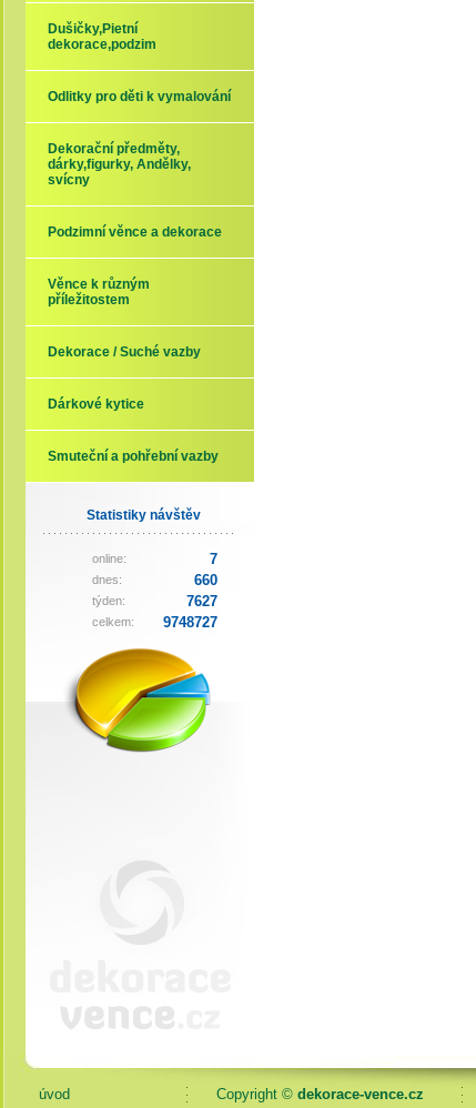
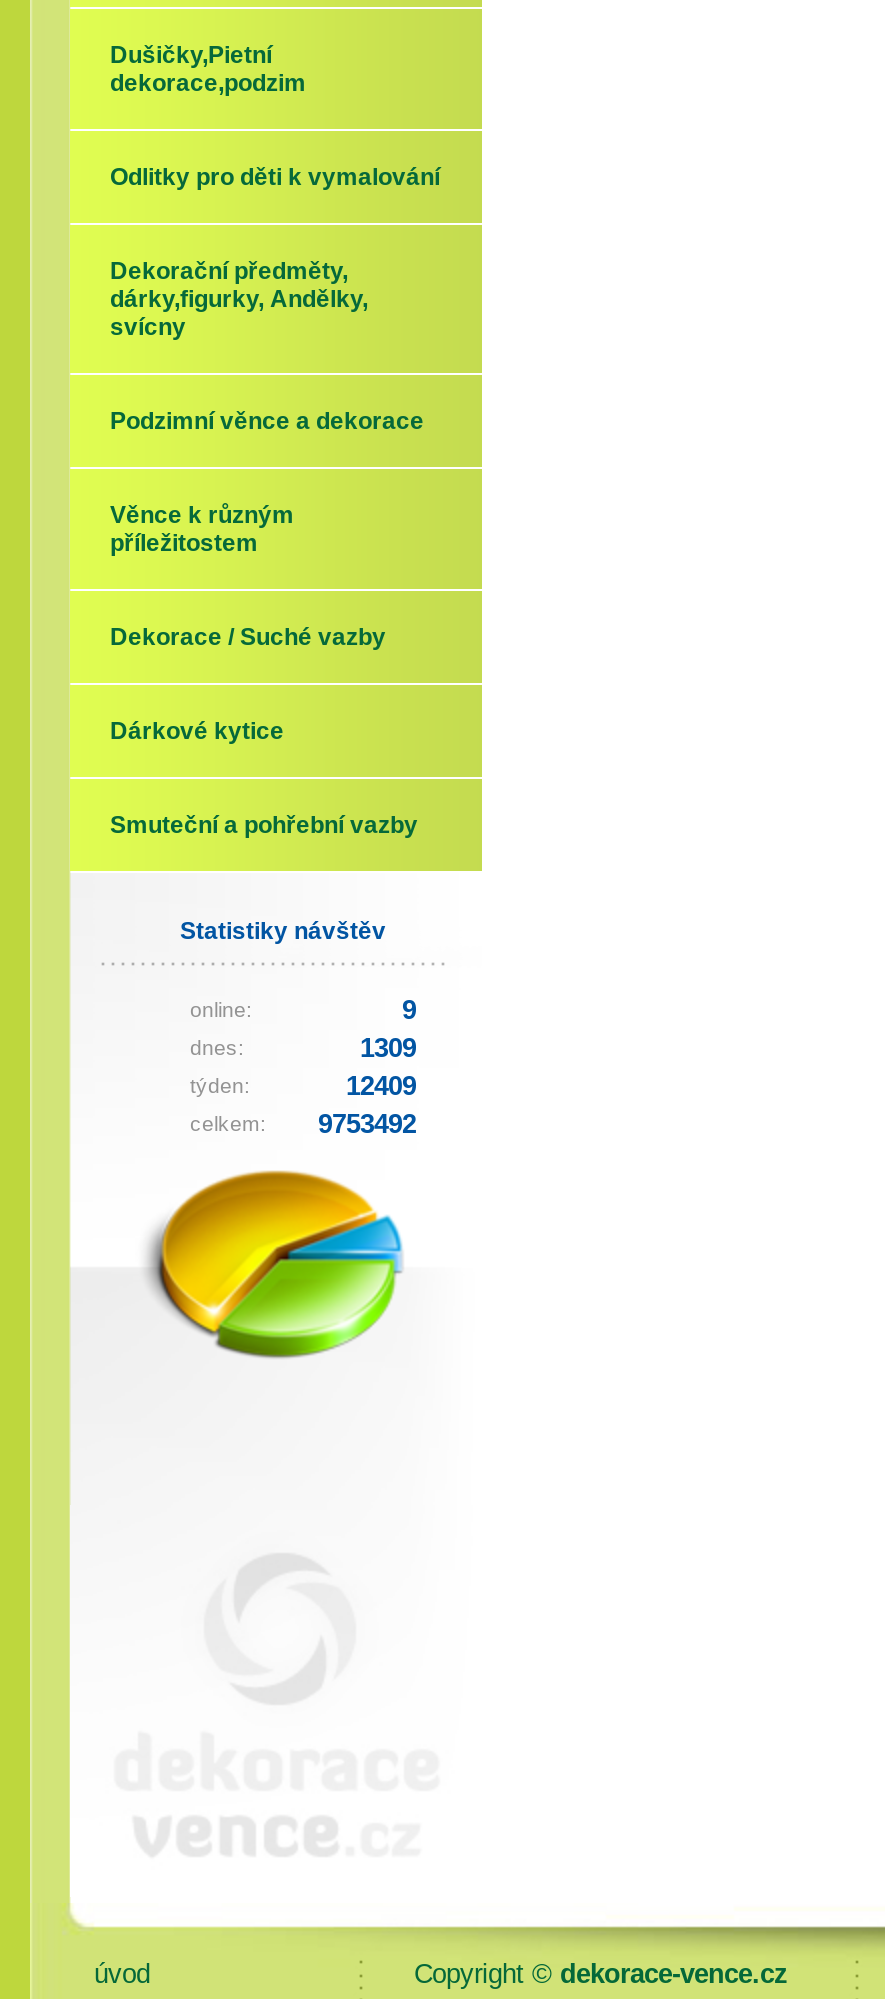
[210,551,217,567] 7 -> [402,995,416,1025] 9
[194,572,217,588] 660 -> [360,1033,416,1063] 1309
[186,593,217,610] 7627 -> [346,1071,416,1101] 12409
[163,614,217,631] 9748727 -> [318,1109,416,1139] 9753492

